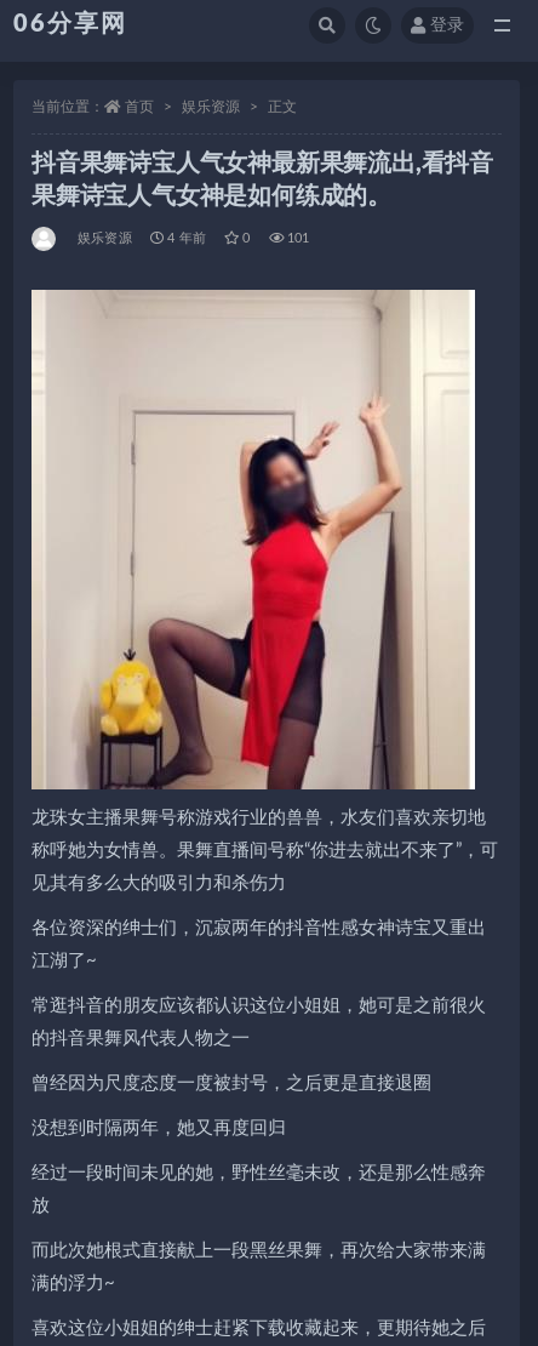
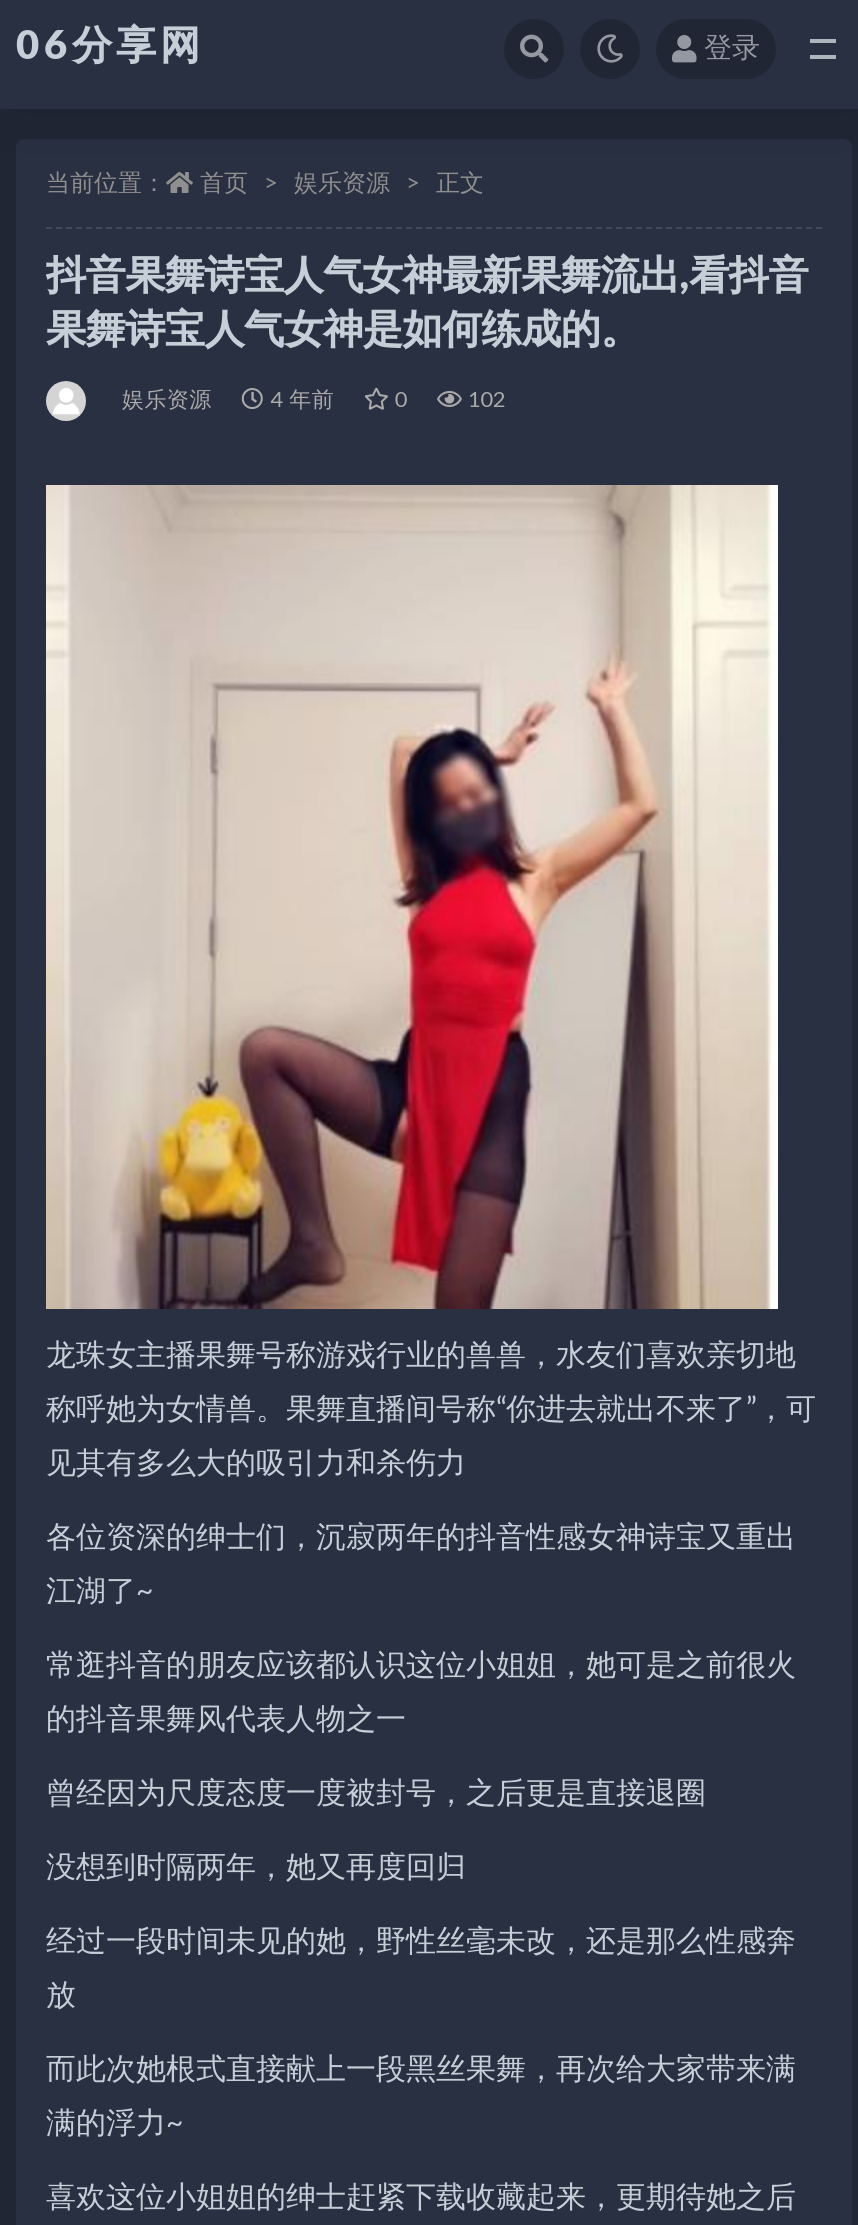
[283,232,310,245] 101 -> [462,389,505,411] 102

